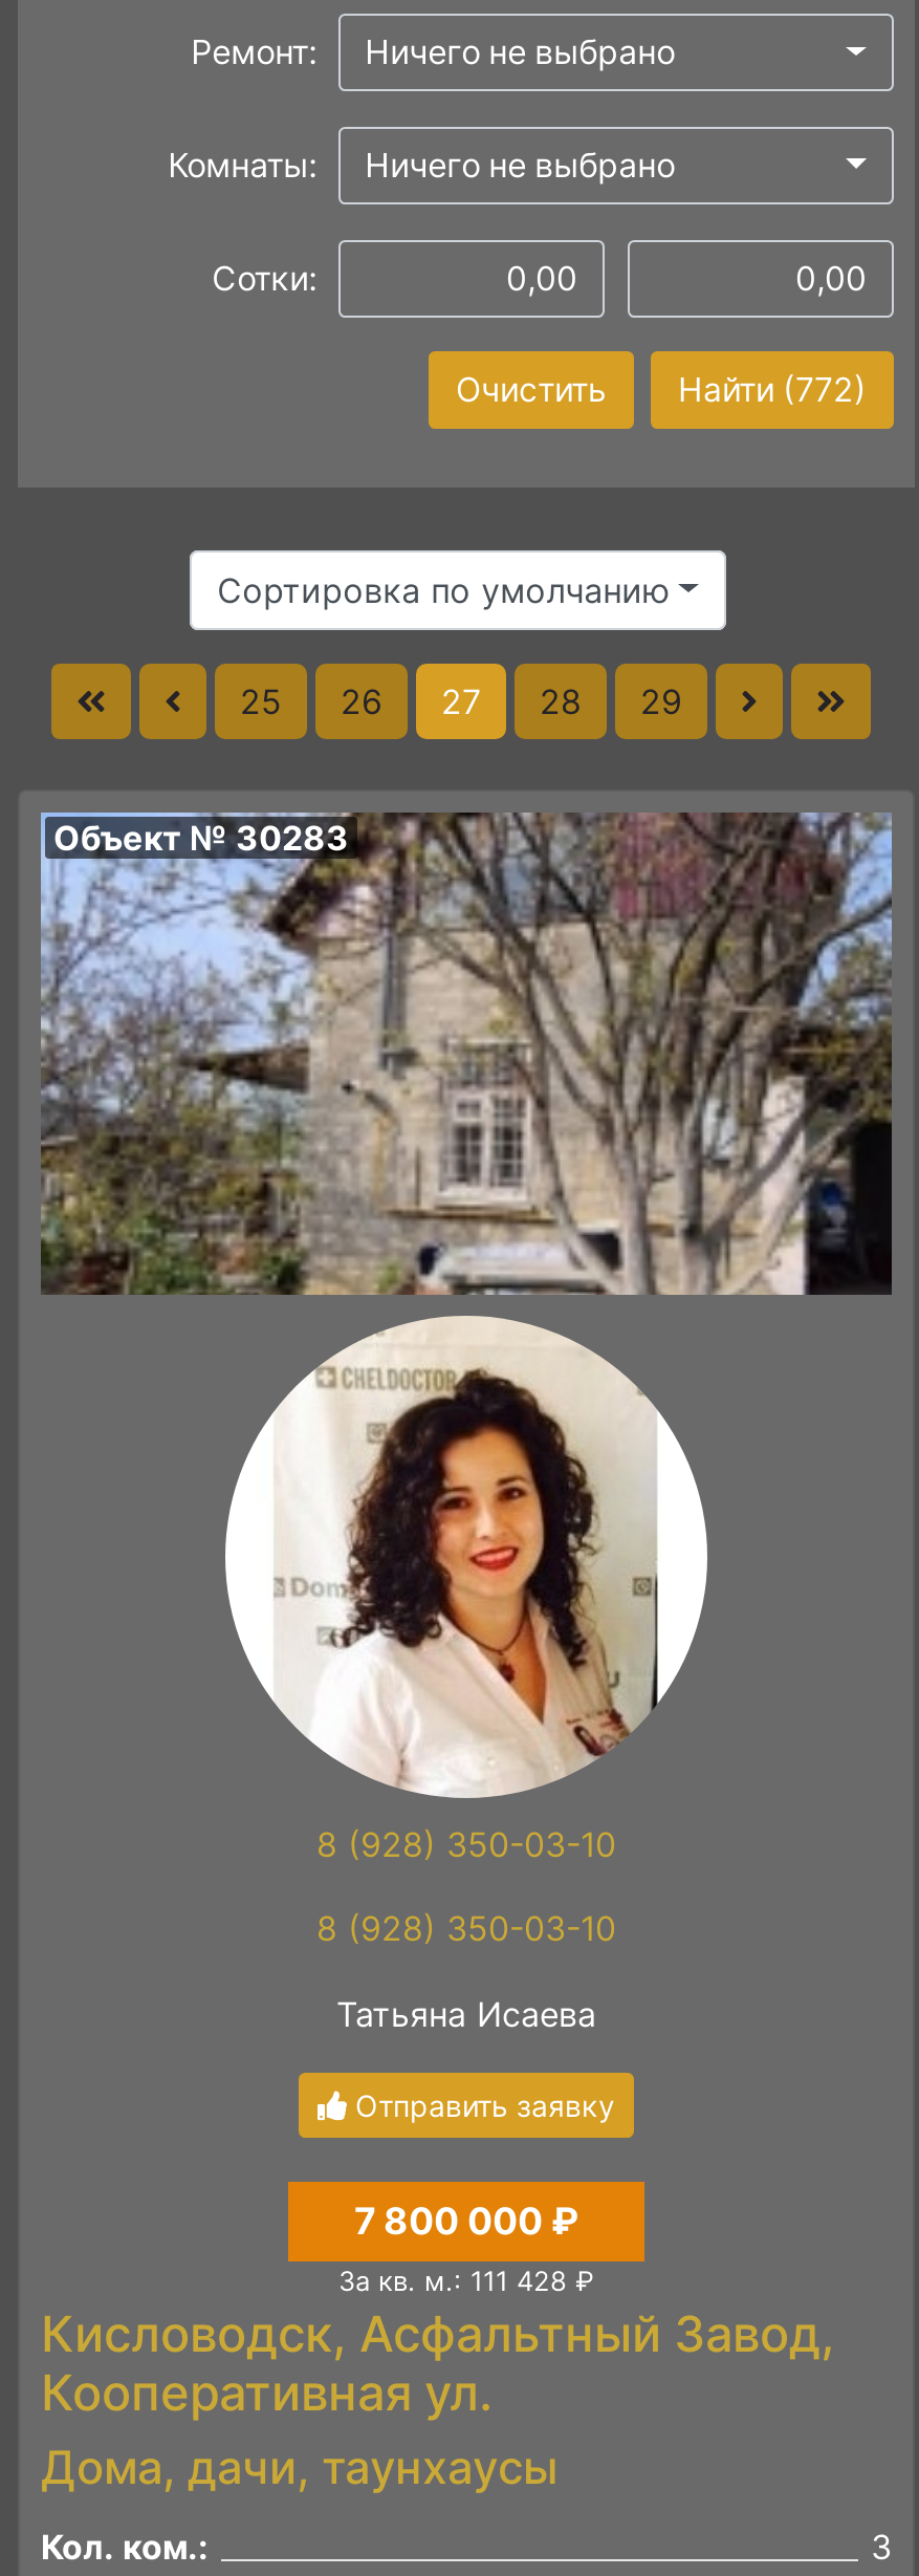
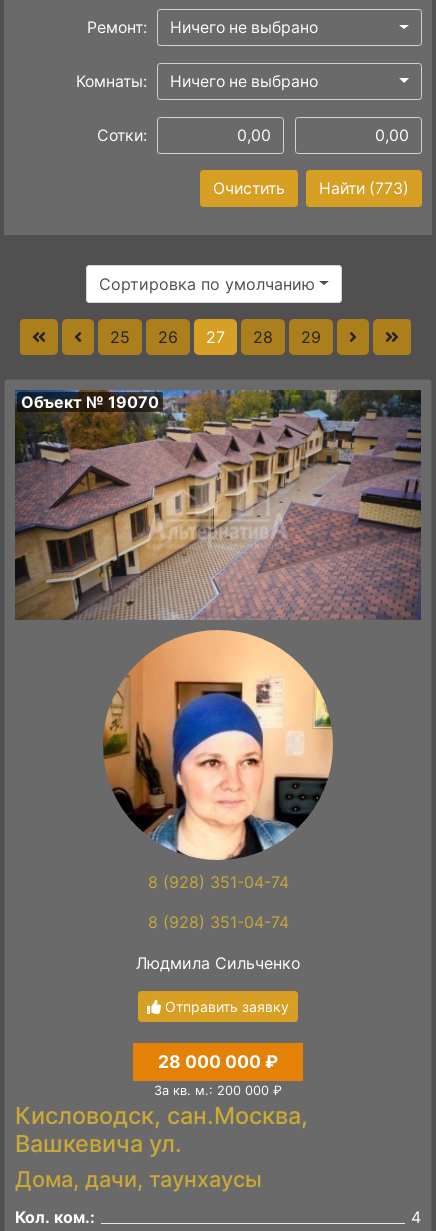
[456,369,867,409] Очистить Найти (772) -> [213,178,409,197] Очистить Найти (773)
[39,810,894,1297] [image] | Объект № 30283 -> [14,389,422,620] [image] | Объект № 19070
[223,1316,709,1864] [image] | 8 (928) 350-03-10 -> [102,630,333,891] [image] | 8 (928) 351-04-74
[316,1908,616,1949] 8 (928) 350-03-10 -> [147,912,288,932] 8 (928) 351-04-74
[336,1993,596,2035] Татьяна Исаева -> [135,953,300,973] Людмила Сильченко
[354,2198,578,2242] 7 800 000 ₽ -> [158,1050,278,1071] 28 000 000 ₽
[41,2265,835,2422] За кв. м.: 111 428 ₽ | Кисловодск, Асфальтный Завод, | Кооперативная ул. -> [15,1082,308,1157] За кв. м.: 200 000 ₽ | Кисловодск, сан.Москва, | Вашкевича ул.
[871,2525,892,2567] 3 -> [411,1206,421,1226] 4

